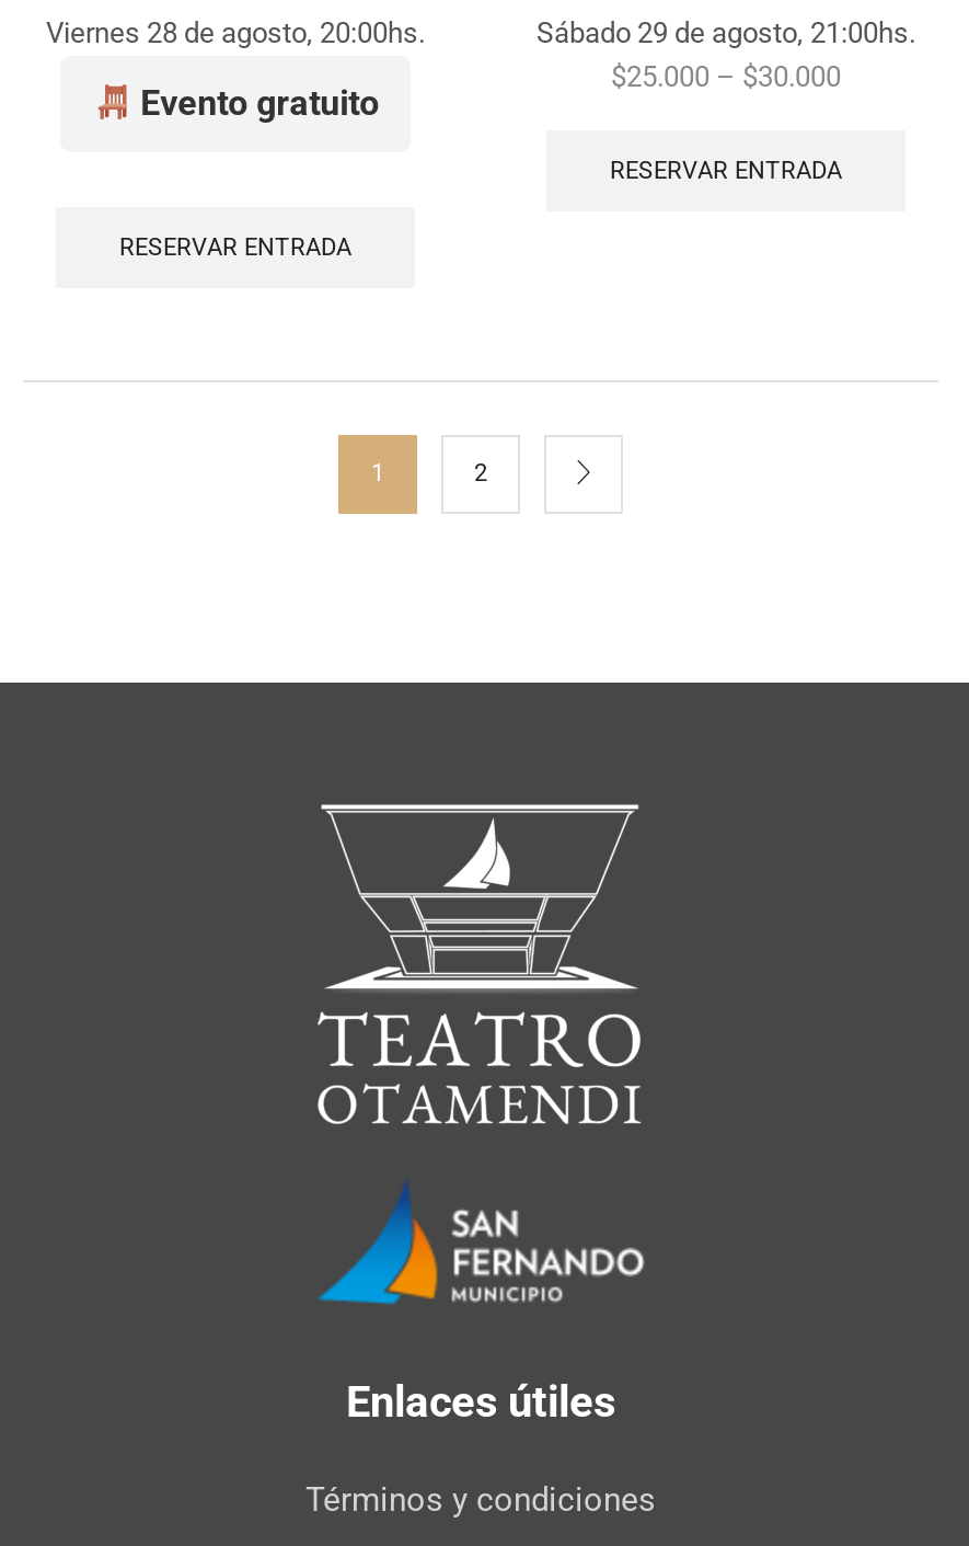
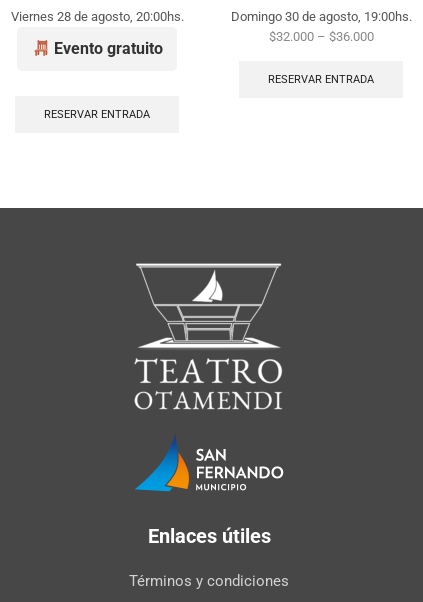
[537,17,915,94] Sábado 29 de agosto, 21:00hs. | $25.000 – $30.000 -> [230,9,411,44] Domingo 30 de agosto, 19:00hs. | $32.000 – $36.000
[371,460,487,488] 1 | 2 -> none

